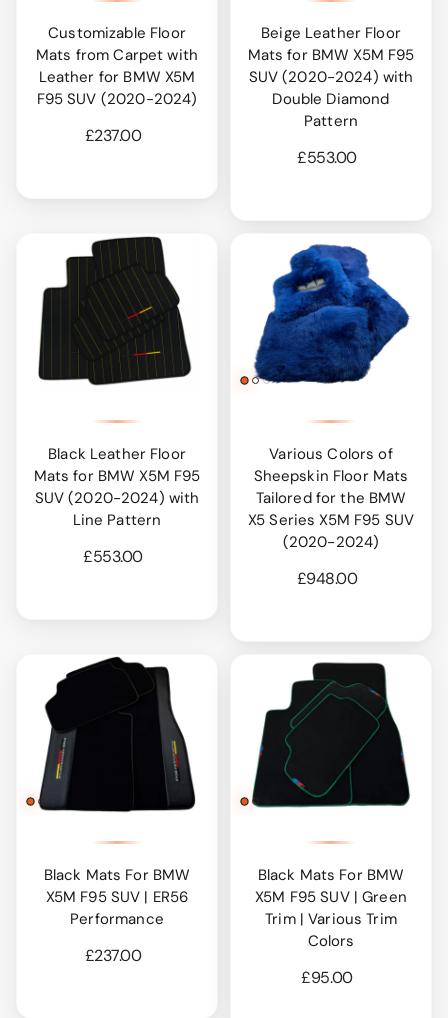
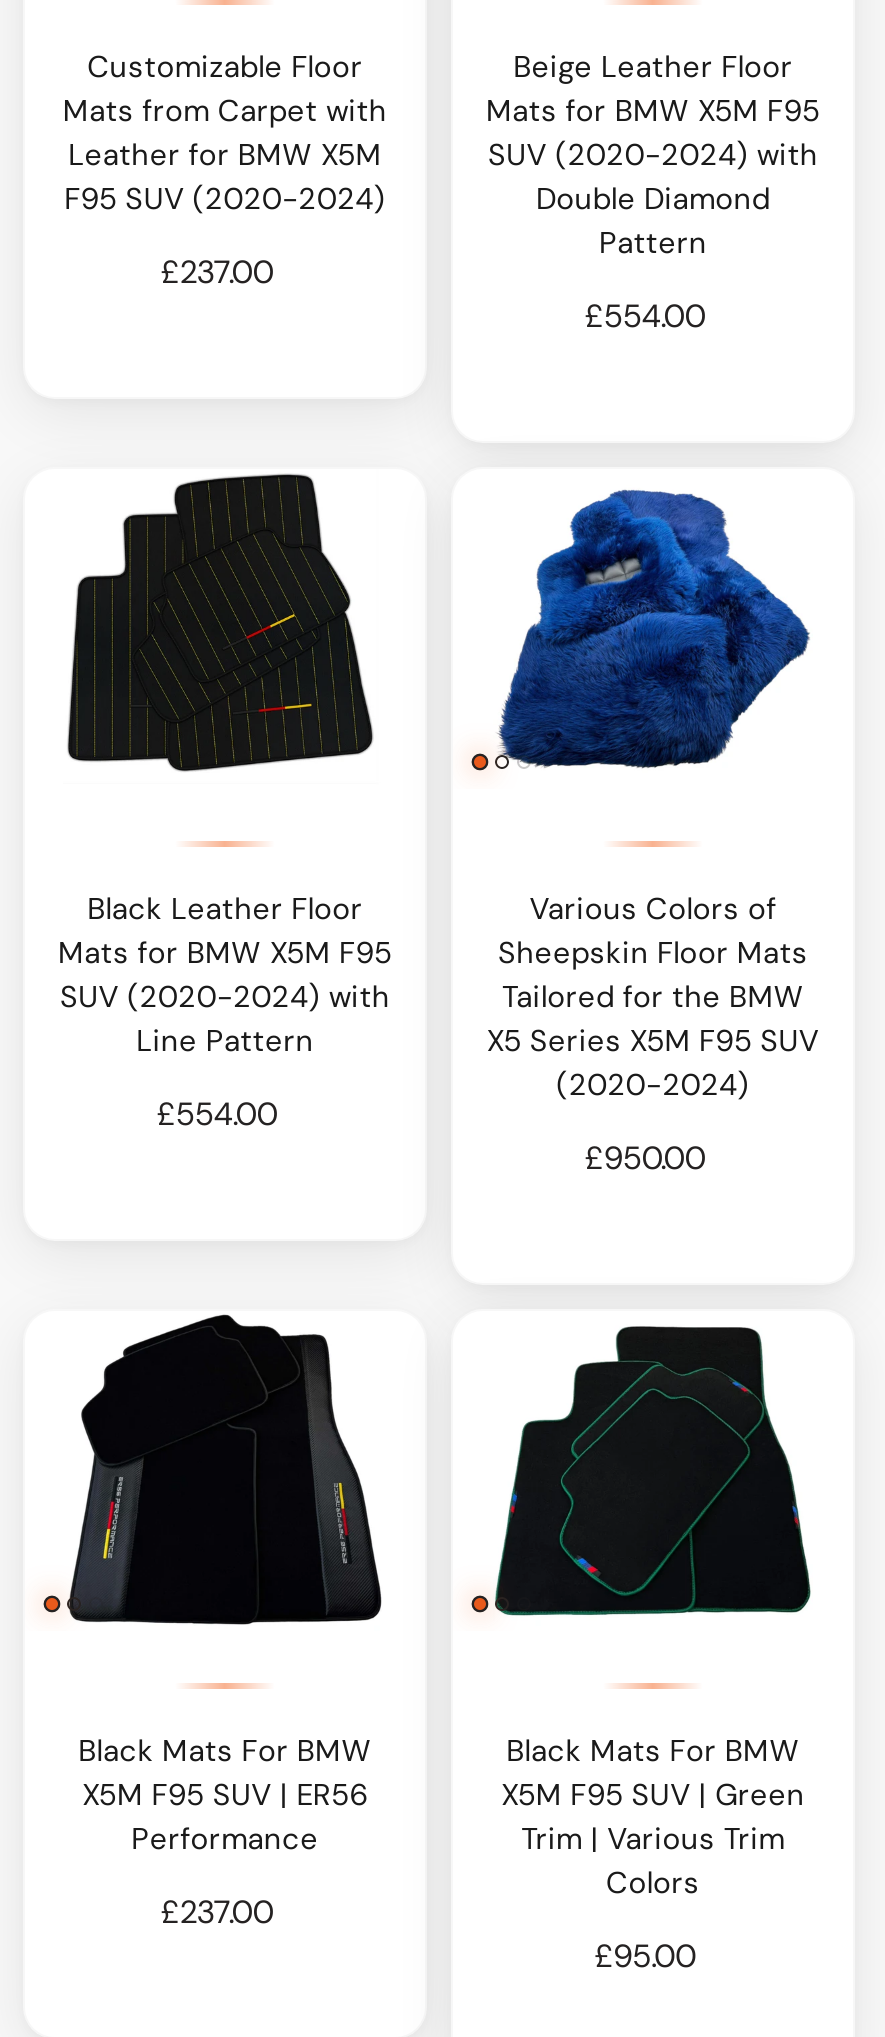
[297,147,357,168] £553.00 -> [584,296,706,338] £554.00
[83,546,143,567] £553.00 -> [156,1094,278,1136] £554.00
[297,568,357,589] £948.00 -> [584,1138,706,1180] £950.00

